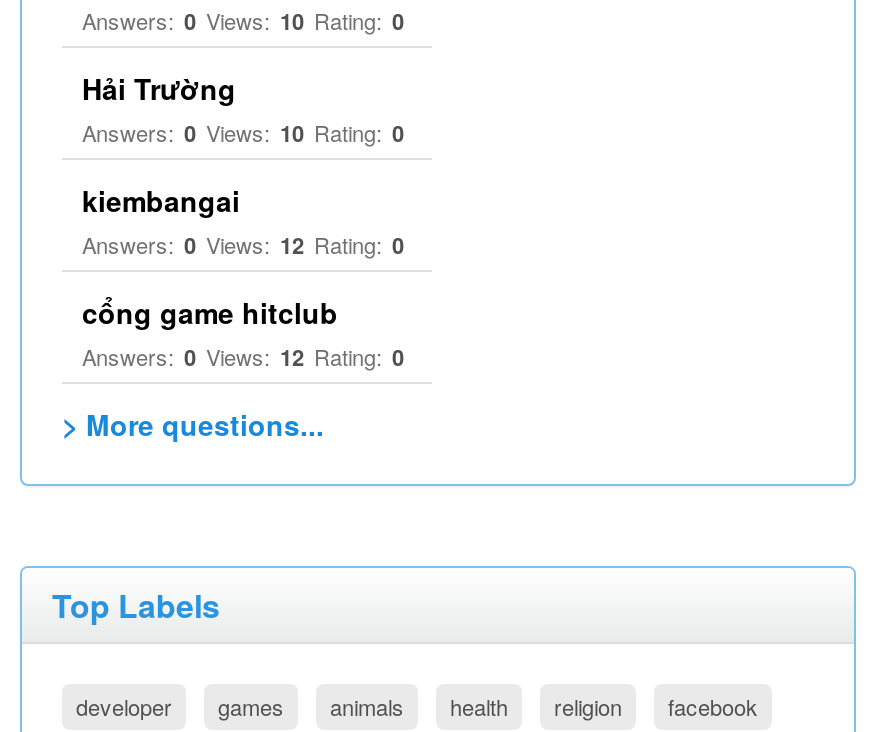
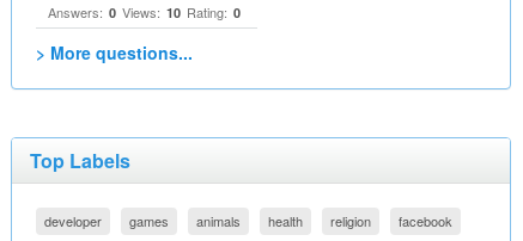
[82,68,404,372] Hải Trường | Answers: 0 Views: 10 Rating: 0 | kiembangai | Answers: 0 Views: 12 Rating: 0 | cổng game hitclub | Answers: 0 Views: 12 Rating: 0 -> none

